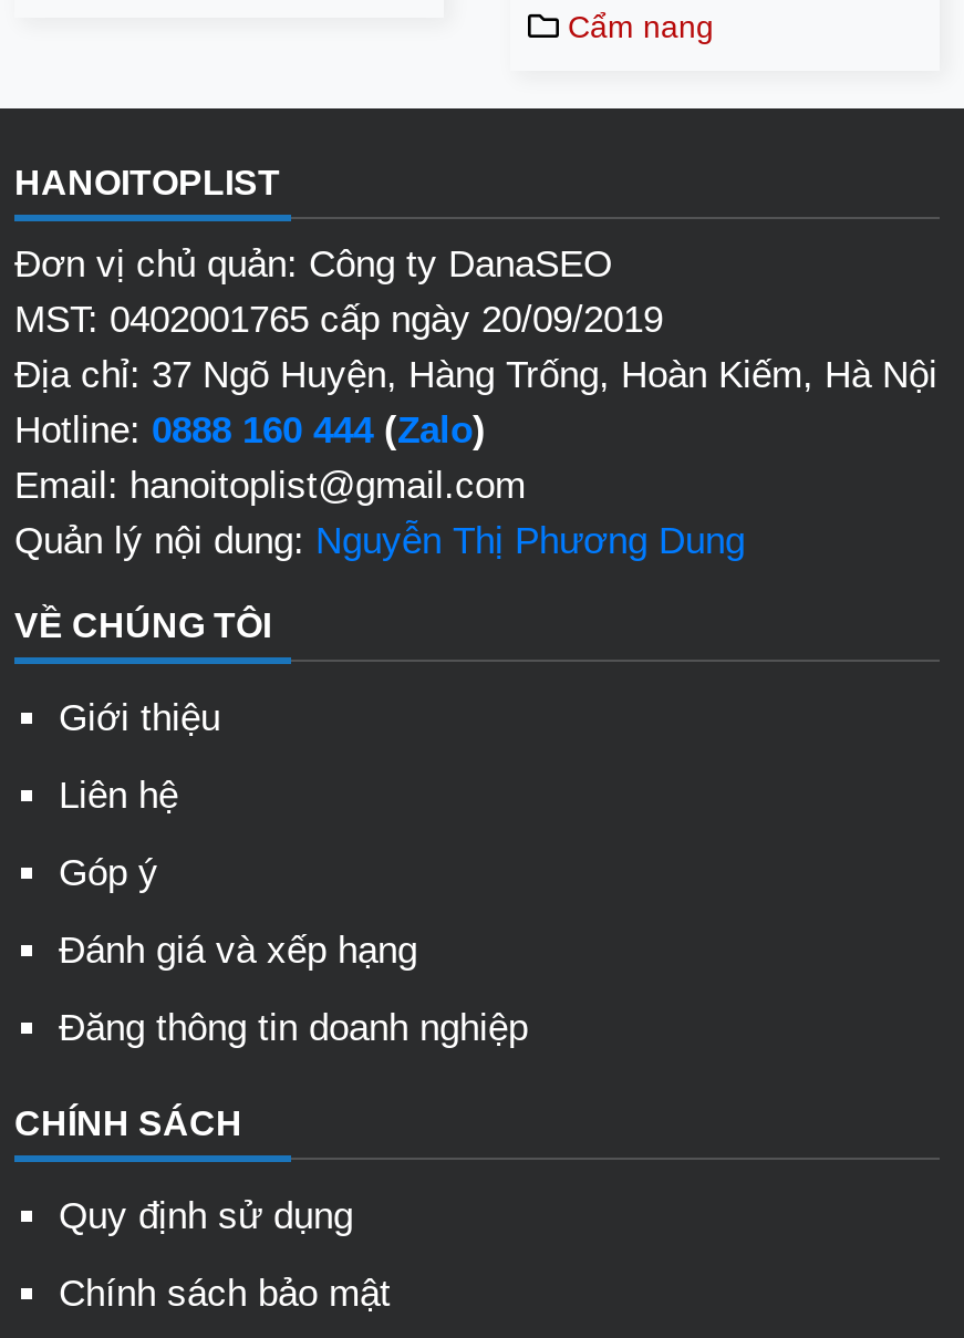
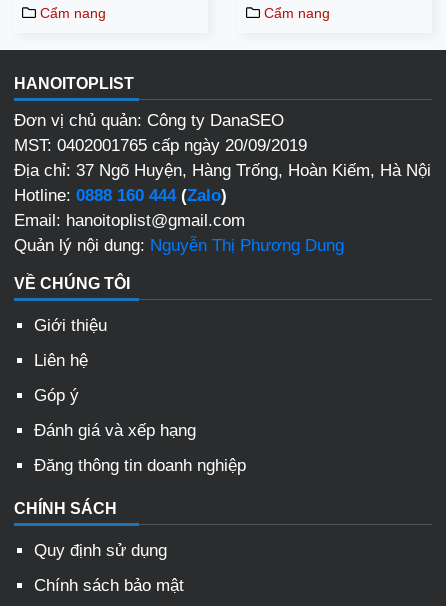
none -> [40,5,106,21] Cẩm nang

